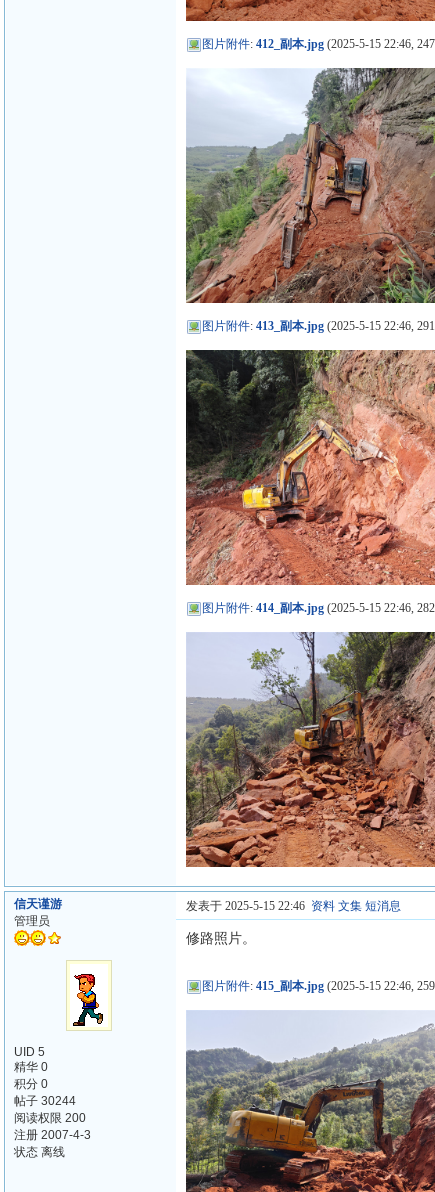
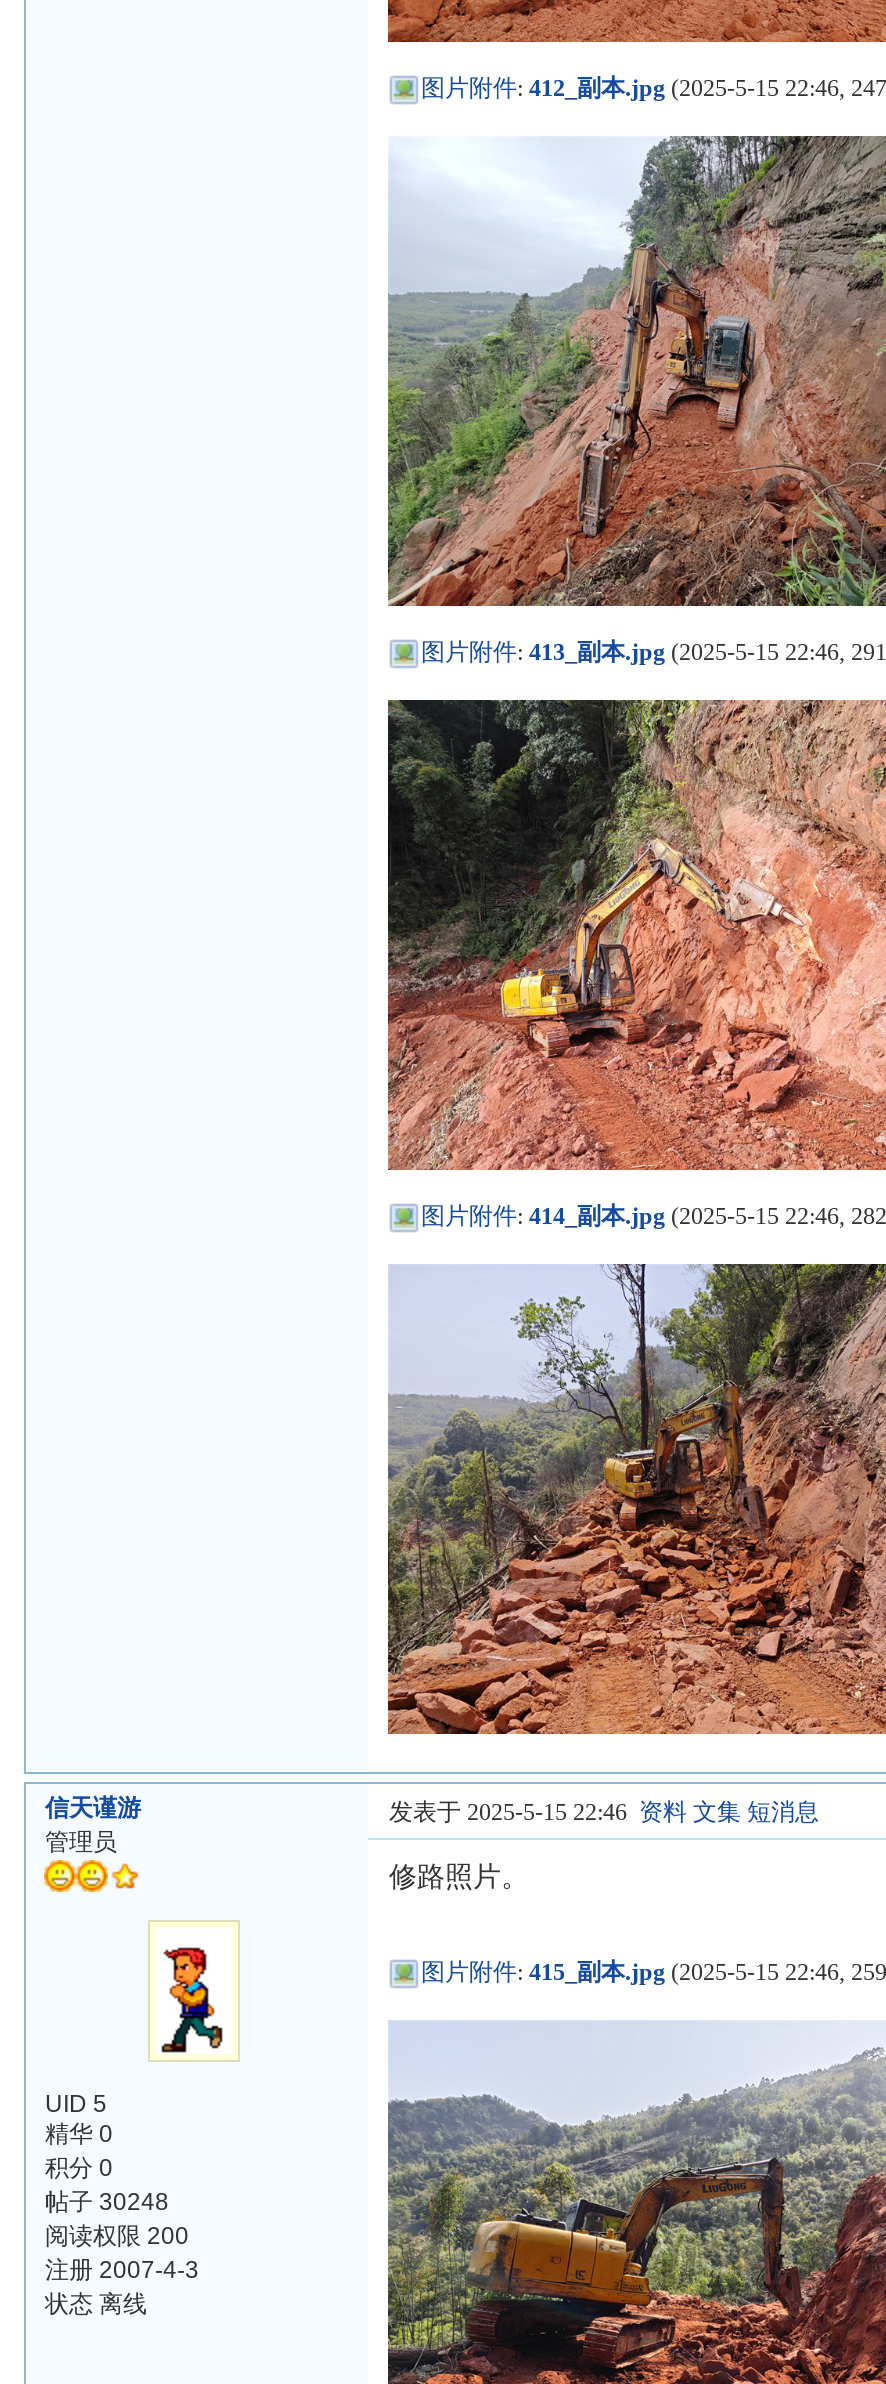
[14,1094,76,1108] 帖子 30244 -> [45,2188,169,2216] 帖子 30248

